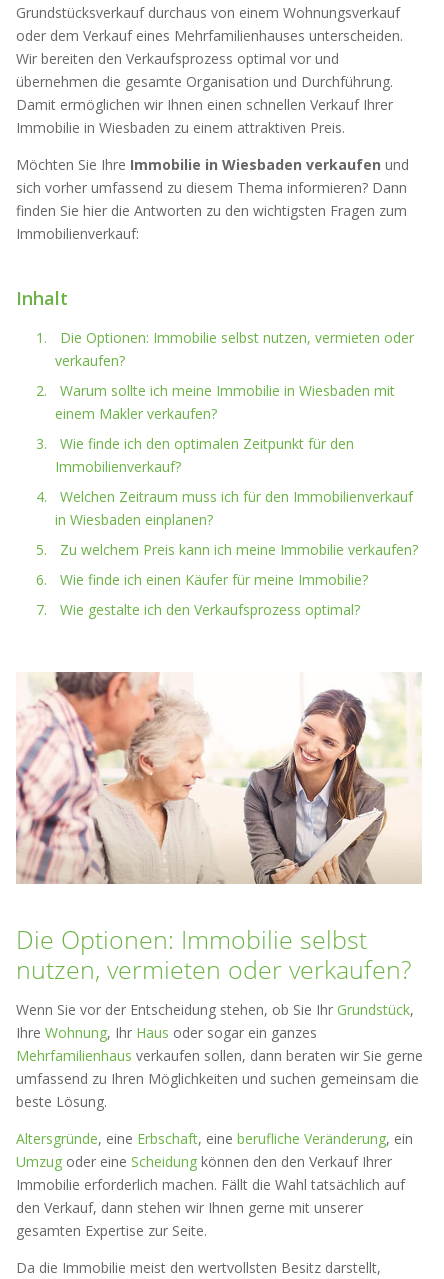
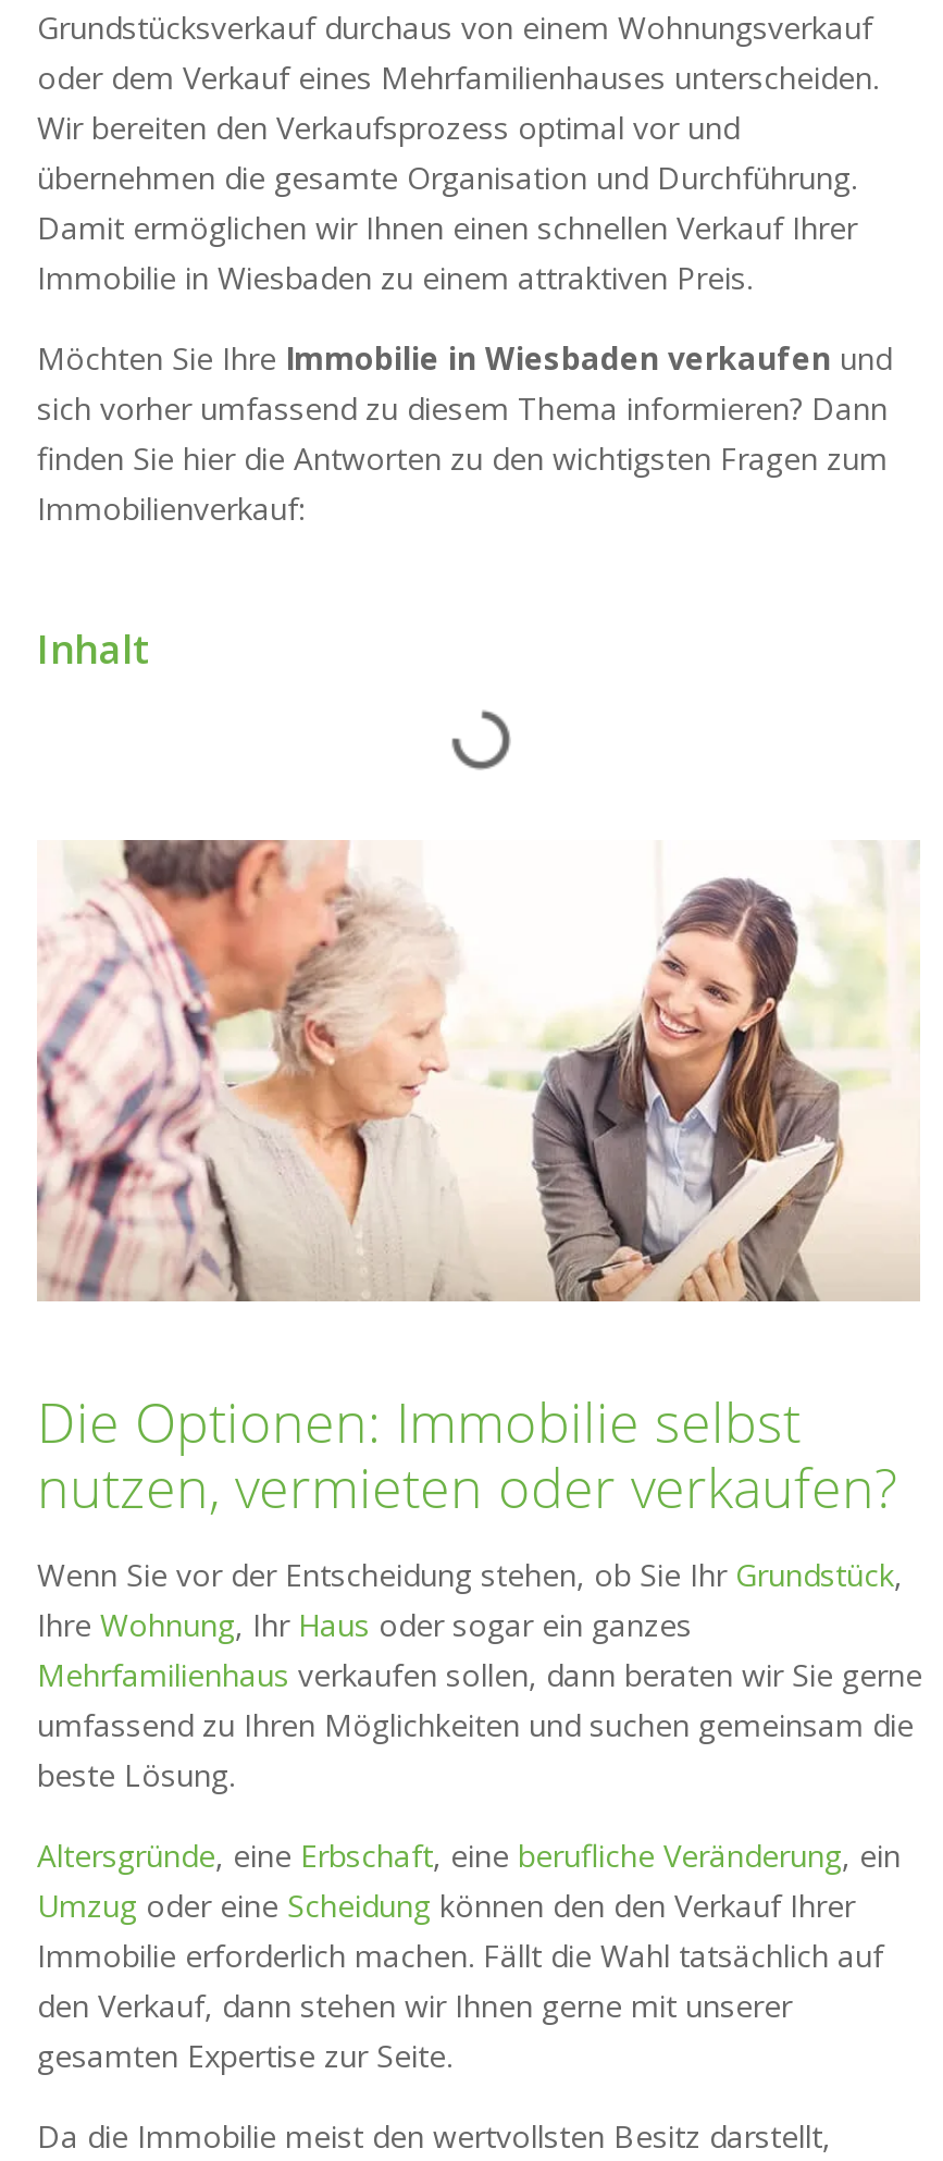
[55,328,418,619] Die Optionen: Immobilie selbst nutzen, vermieten oder | verkaufen? | Warum sollte ich meine Immobilie in Wiesbaden mit | einem Makler verkaufen? | Wie finde ich den optimalen Zeitpunkt für den | Immobilienverkauf? | Welchen Zeitraum muss ich für den Immobilienverkauf | in Wiesbaden einplanen? | Zu welchem Preis kann ich meine Immobilie verkaufen? | Wie finde ich einen Käufer für meine Immobilie? | Wie gestalte ich den Verkaufsprozess optimal? -> none

